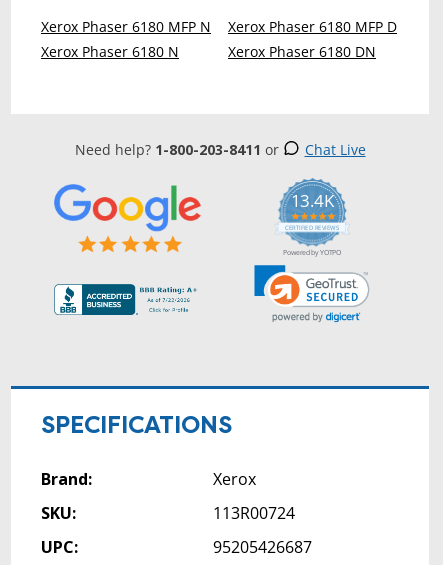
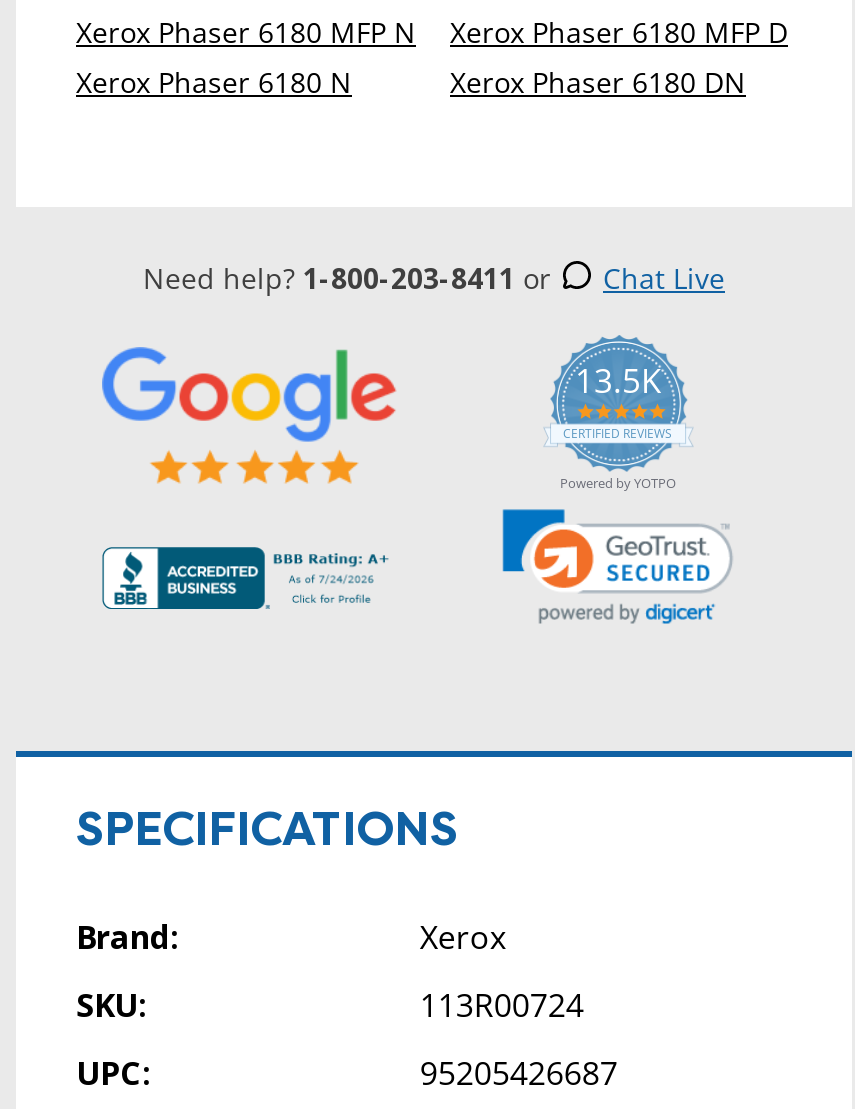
[290,189,333,212] 13.4K -> [575,358,661,403] 13.5K

